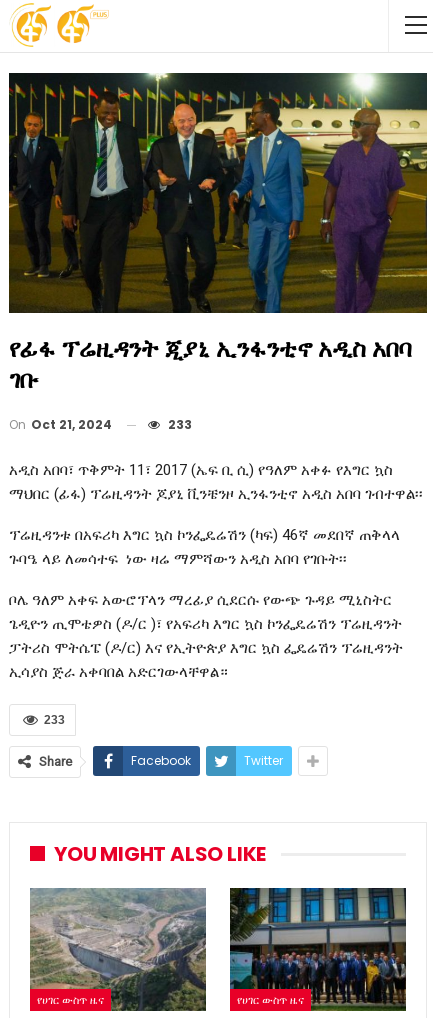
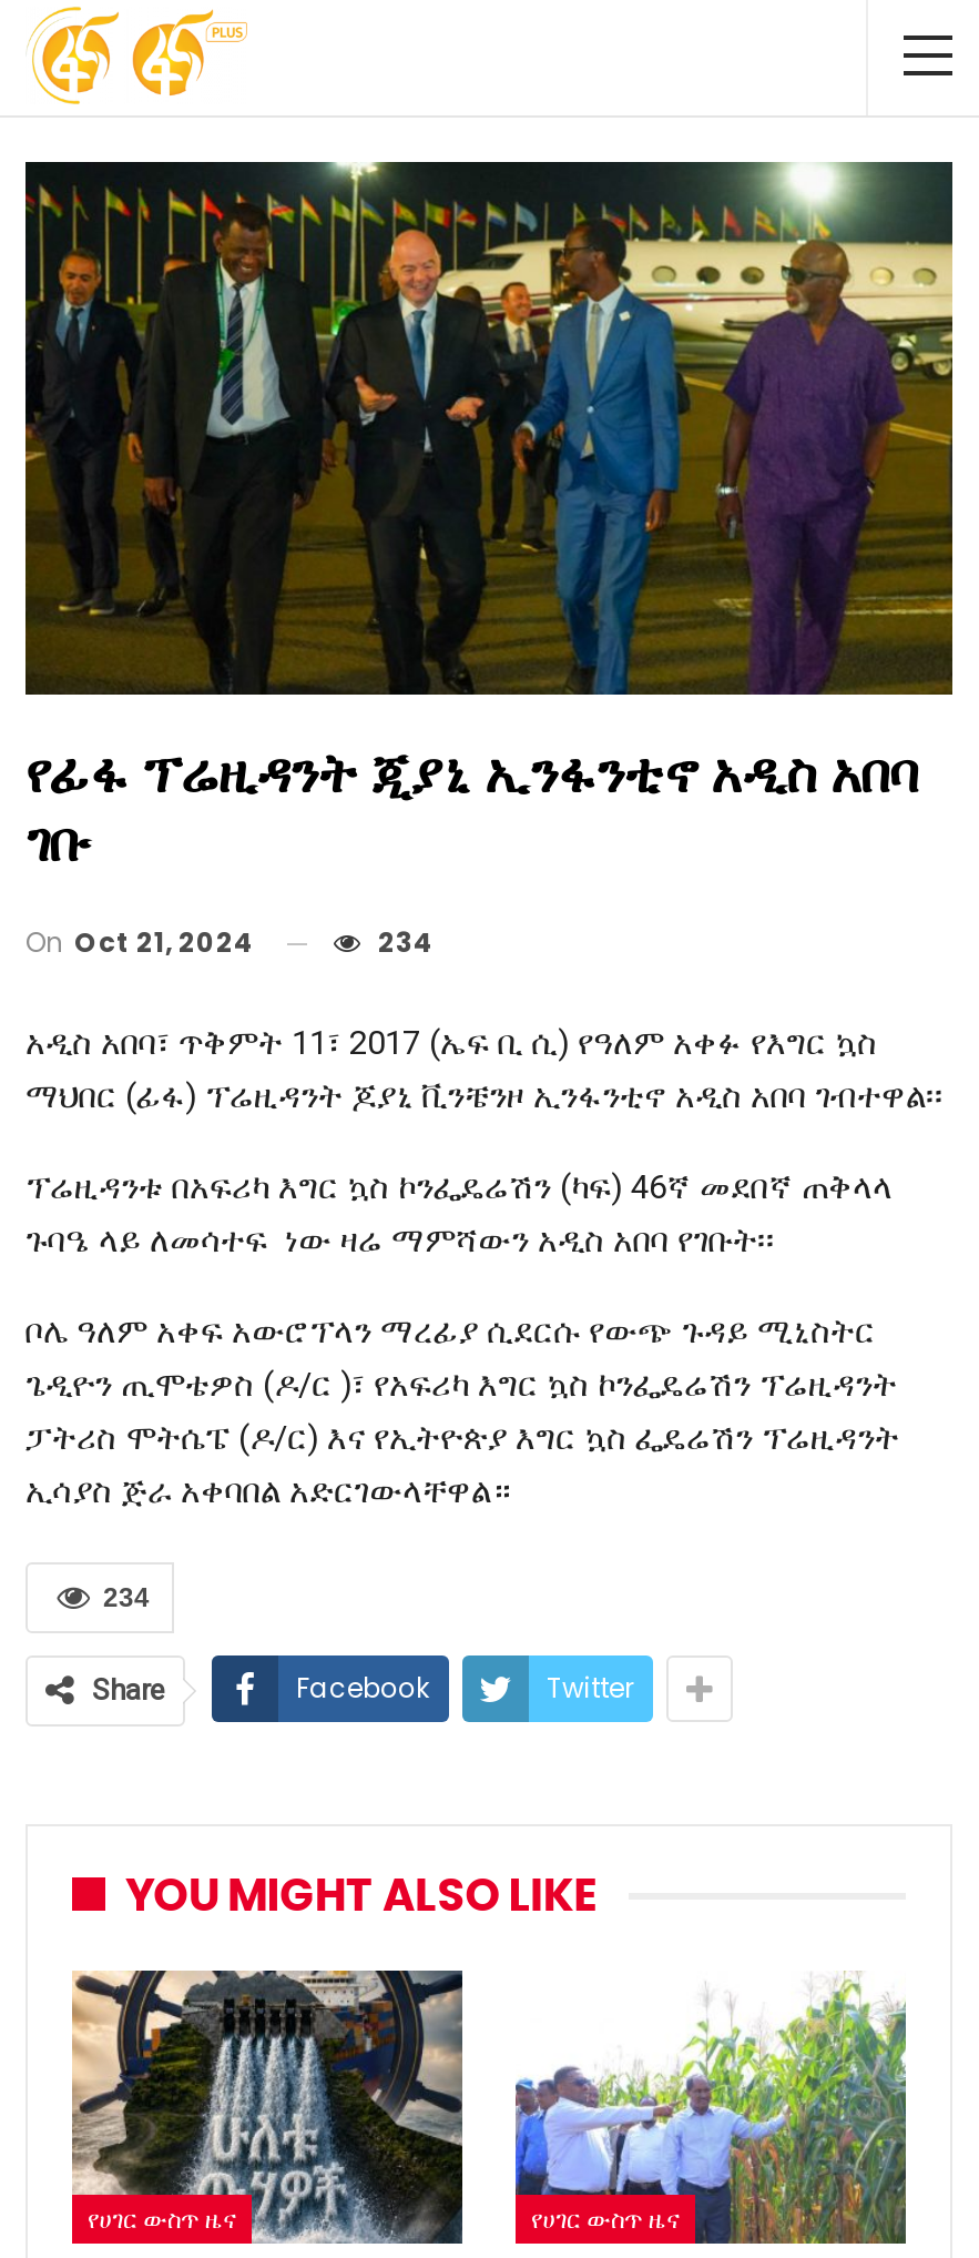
[168,416,192,433] 233 -> [378,922,434,960] 234
[44,713,65,727] 233 -> [103,1581,150,1612] 234
[29,887,206,1012] [image] -> [72,1968,465,2244] [image]
[229,887,407,1011] [image] -> [513,1971,908,2246] [image]

